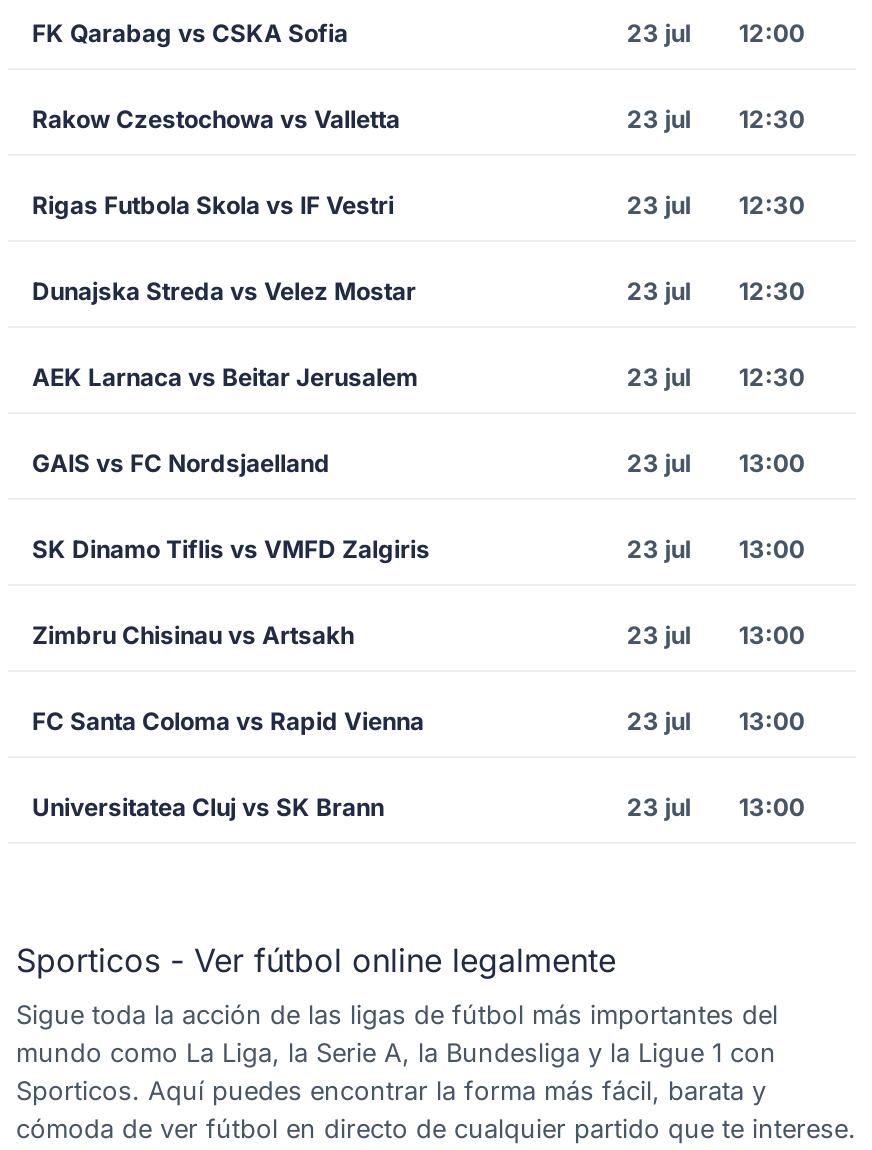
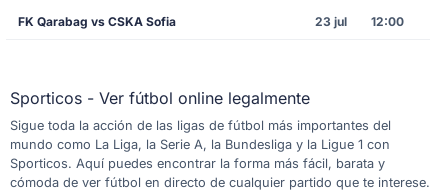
[32,105,805,823] Rakow Czestochowa vs Valletta | 23 jul | 12:30 | Rigas Futbola Skola vs IF Vestri | 23 jul | 12:30 | Dunajska Streda vs Velez Mostar | 23 jul | 12:30 | AEK Larnaca vs Beitar Jerusalem | 23 jul | 12:30 | GAIS vs FC Nordsjaelland | 23 jul | 13:00 | SK Dinamo Tiflis vs VMFD Zalgiris | 23 jul | 13:00 | Zimbru Chisinau vs Artsakh | 23 jul | 13:00 | FC Santa Coloma vs Rapid Vienna | 23 jul | 13:00 | Universitatea Cluj vs SK Brann | 23 jul | 13:00 -> none

